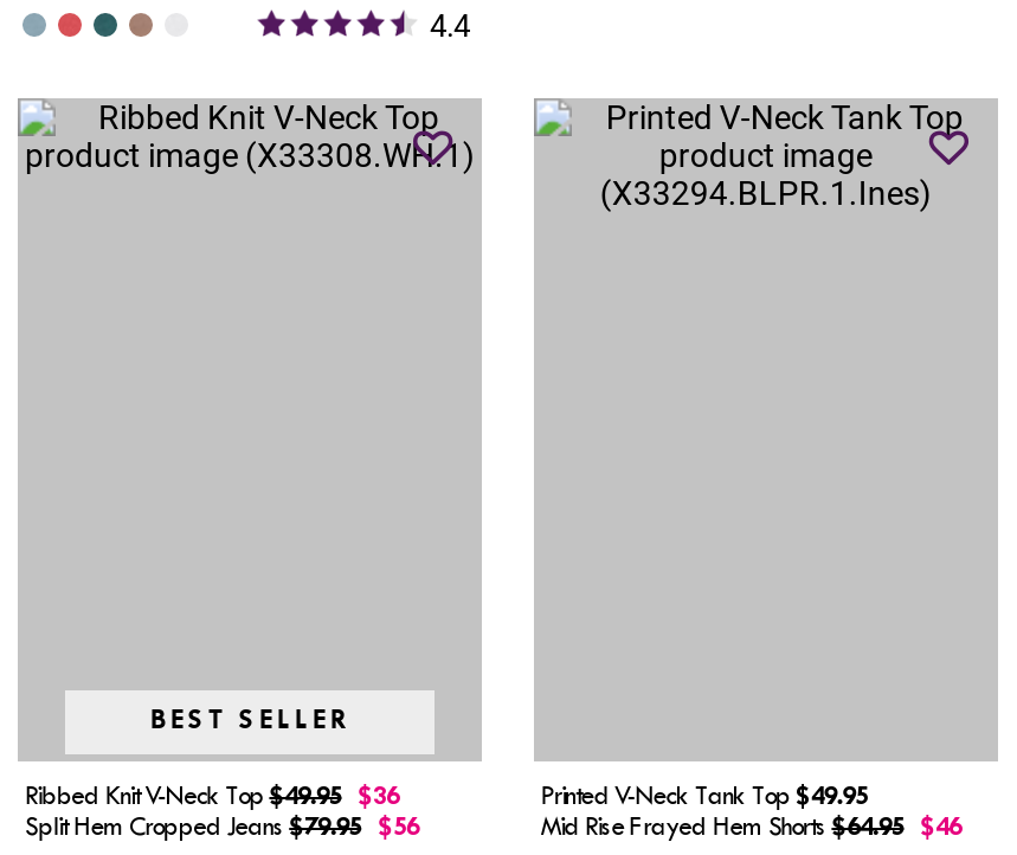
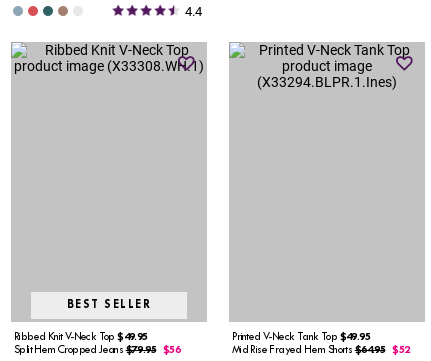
[358,787,399,810] $36 -> none
[541,818,961,841] Mid Rise Frayed Hem Shorts $64.95 $46 -> [232,345,409,355] Mid Rise Frayed Hem Shorts $64.95 $52

